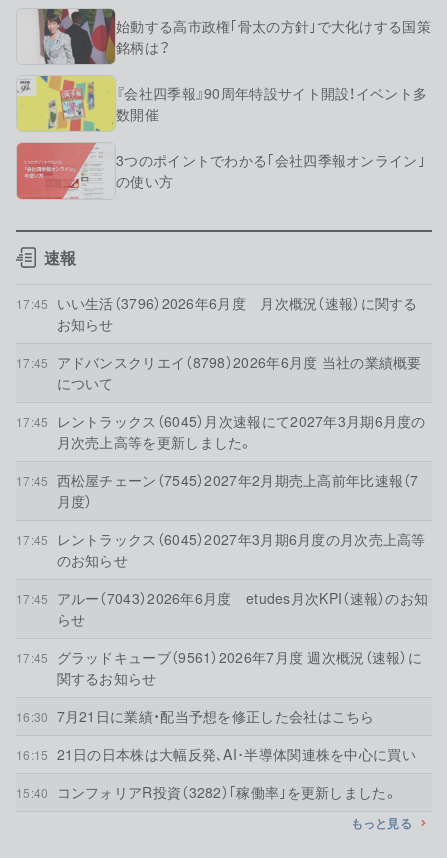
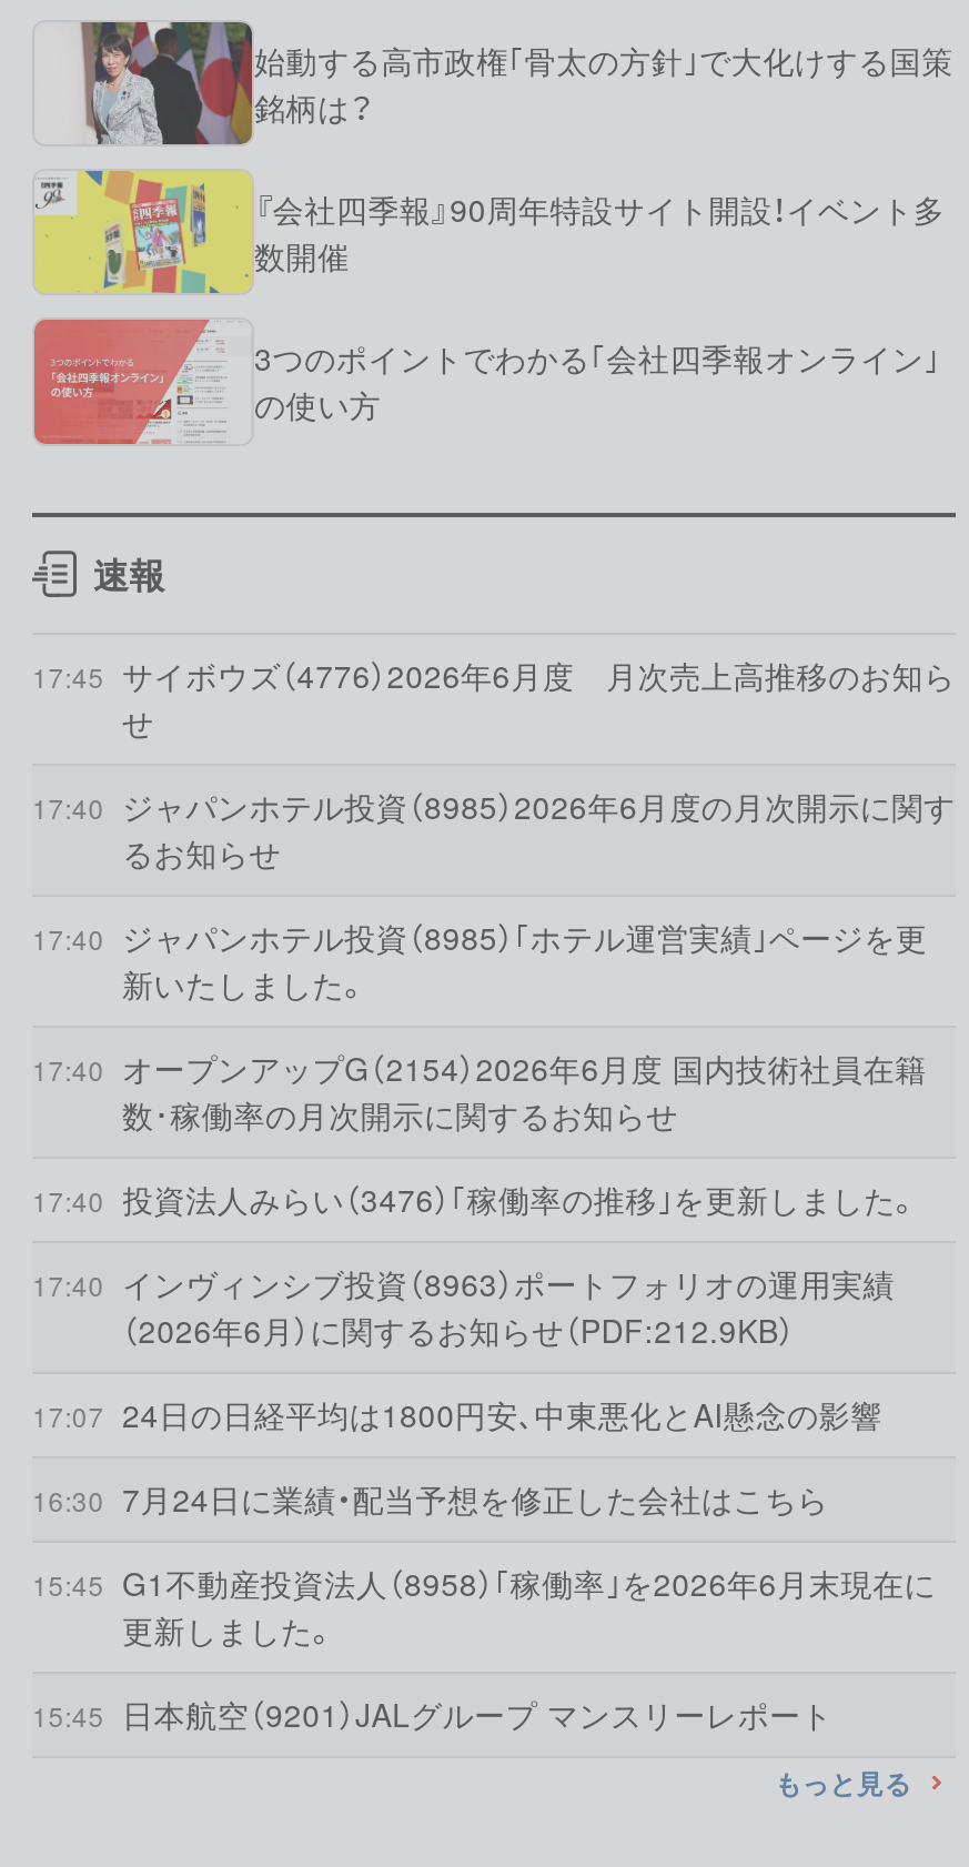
[16,292,418,333] 17:45 いい生活（3796）2026年6月度 月次概況（速報）に関する | お知らせ -> [32,652,955,743] 17:45 サイボウズ（4776）2026年6月度 月次売上高推移のお知ら | せ
[16,351,422,392] 17:45 アドバンスクリエイ（8798）2026年6月度 当社の業績概要 | について -> [32,783,955,874] 17:40 ジャパンホテル投資（8985）2026年6月度の月次開示に関す | るお知らせ
[16,410,426,451] 17:45 レントラックス（6045）月次速報にて2027年3月期6月度の | 月次売上高等を更新しました。 -> [32,914,927,1005] 17:40 ジャパンホテル投資（8985）｢ホテル運営実績｣ページを更 | 新いたしました。
[16,469,419,510] 17:45 西松屋チェーン（7545）2027年2月期売上高前年比速報（7 | 月度） -> [32,1044,926,1136] 17:40 オープンアップG（2154）2026年6月度 国内技術社員在籍 | 数･稼働率の月次開示に関するお知らせ
[16,528,426,569] 17:45 レントラックス（6045）2027年3月期6月度の月次売上高等 | のお知らせ -> [32,1175,921,1220] 17:40 投資法人みらい（3476）｢稼働率の推移｣を更新しました。
[16,587,428,628] 17:45 アルー（7043）2026年6月度 etudes月次KPI（速報）のお知 | らせ -> [32,1260,895,1351] 17:40 インヴィンシブ投資（8963）ポートフォリオの運用実績 | （2026年6月）に関するお知らせ（PDF:212.9KB）
[16,646,422,687] 17:45 グラッドキューブ（9561）2026年7月度 週次概況（速報）に | 関するお知らせ -> [32,1391,882,1435] 17:07 24日の日経平均は1800円安､中東悪化とAI懸念の影響
[16,705,375,725] 16:30 7月21日に業績・配当予想を修正した会社はこちら -> [32,1475,828,1520] 16:30 7月24日に業績・配当予想を修正した会社はこちら
[16,743,416,763] 16:15 21日の日本株は大幅反発､AI･半導体関連株を中心に買い -> [32,1560,936,1651] 15:45 G1不動産投資法人（8958）｢稼働率｣を2026年6月末現在に | 更新しました。
[16,781,398,801] 15:40 コンフォリアR投資（3282）｢稼働率｣を更新しました。 -> [32,1691,833,1735] 15:45 日本航空（9201）JALグループ マンスリーレポート

